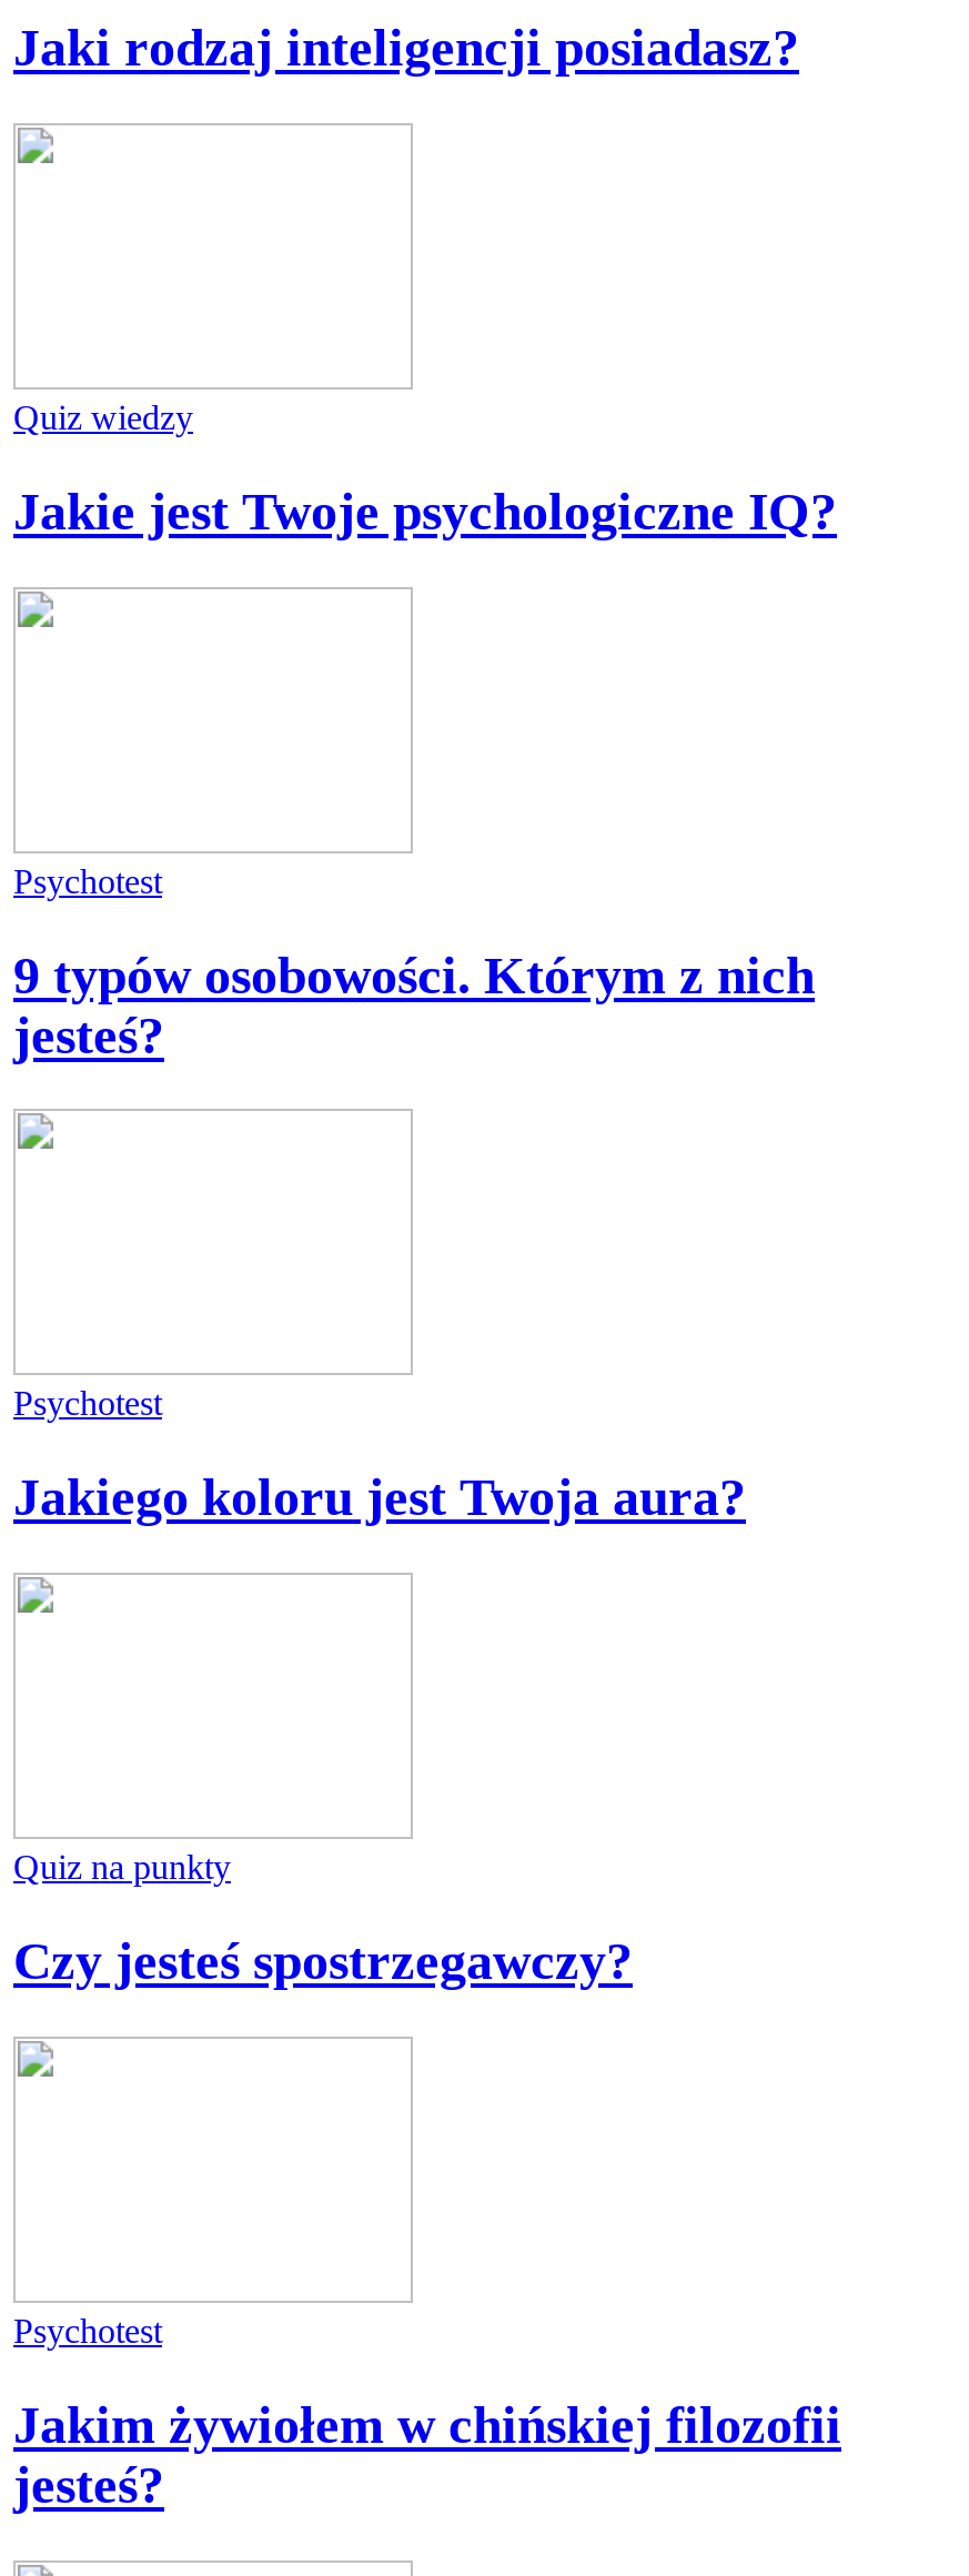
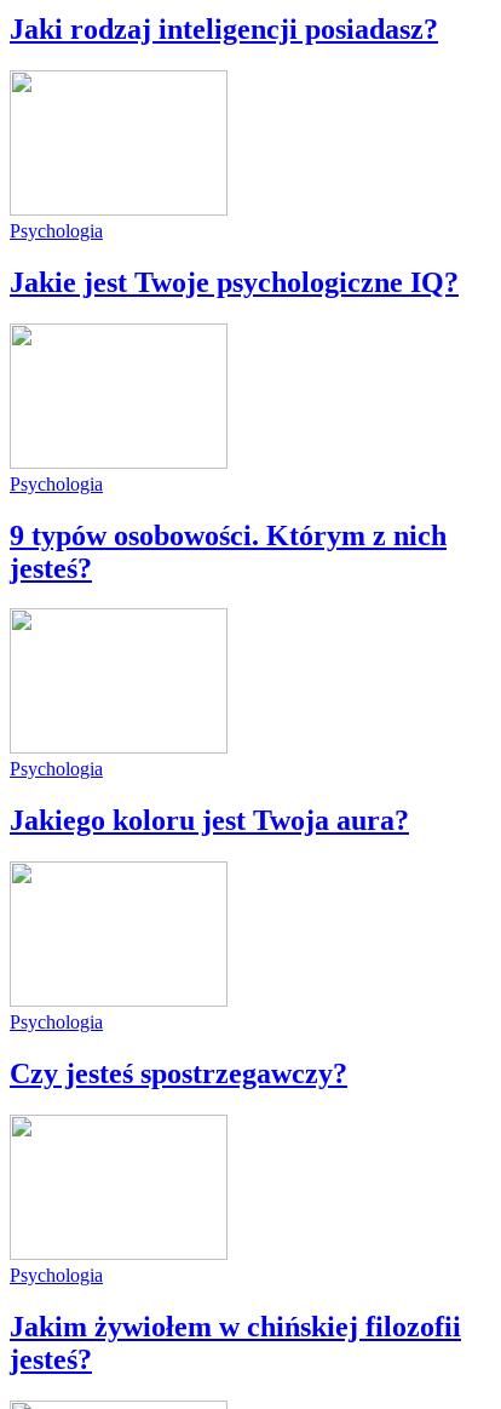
[13,398,193,436] Quiz wiedzy -> [10,220,103,241] Psychologia
[13,861,162,899] Psychotest -> [10,473,103,494] Psychologia
[13,1385,162,1423] Psychotest -> [10,759,103,779] Psychologia
[13,1848,231,1886] Quiz na punkty -> [10,1012,103,1032] Psychologia
[13,2312,162,2350] Psychotest -> [10,1265,103,1286] Psychologia

